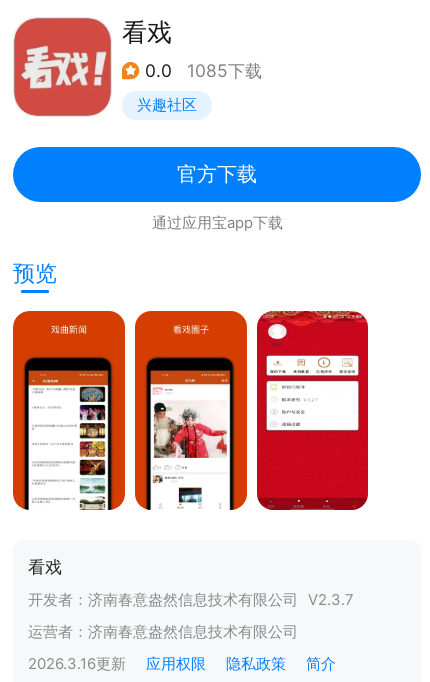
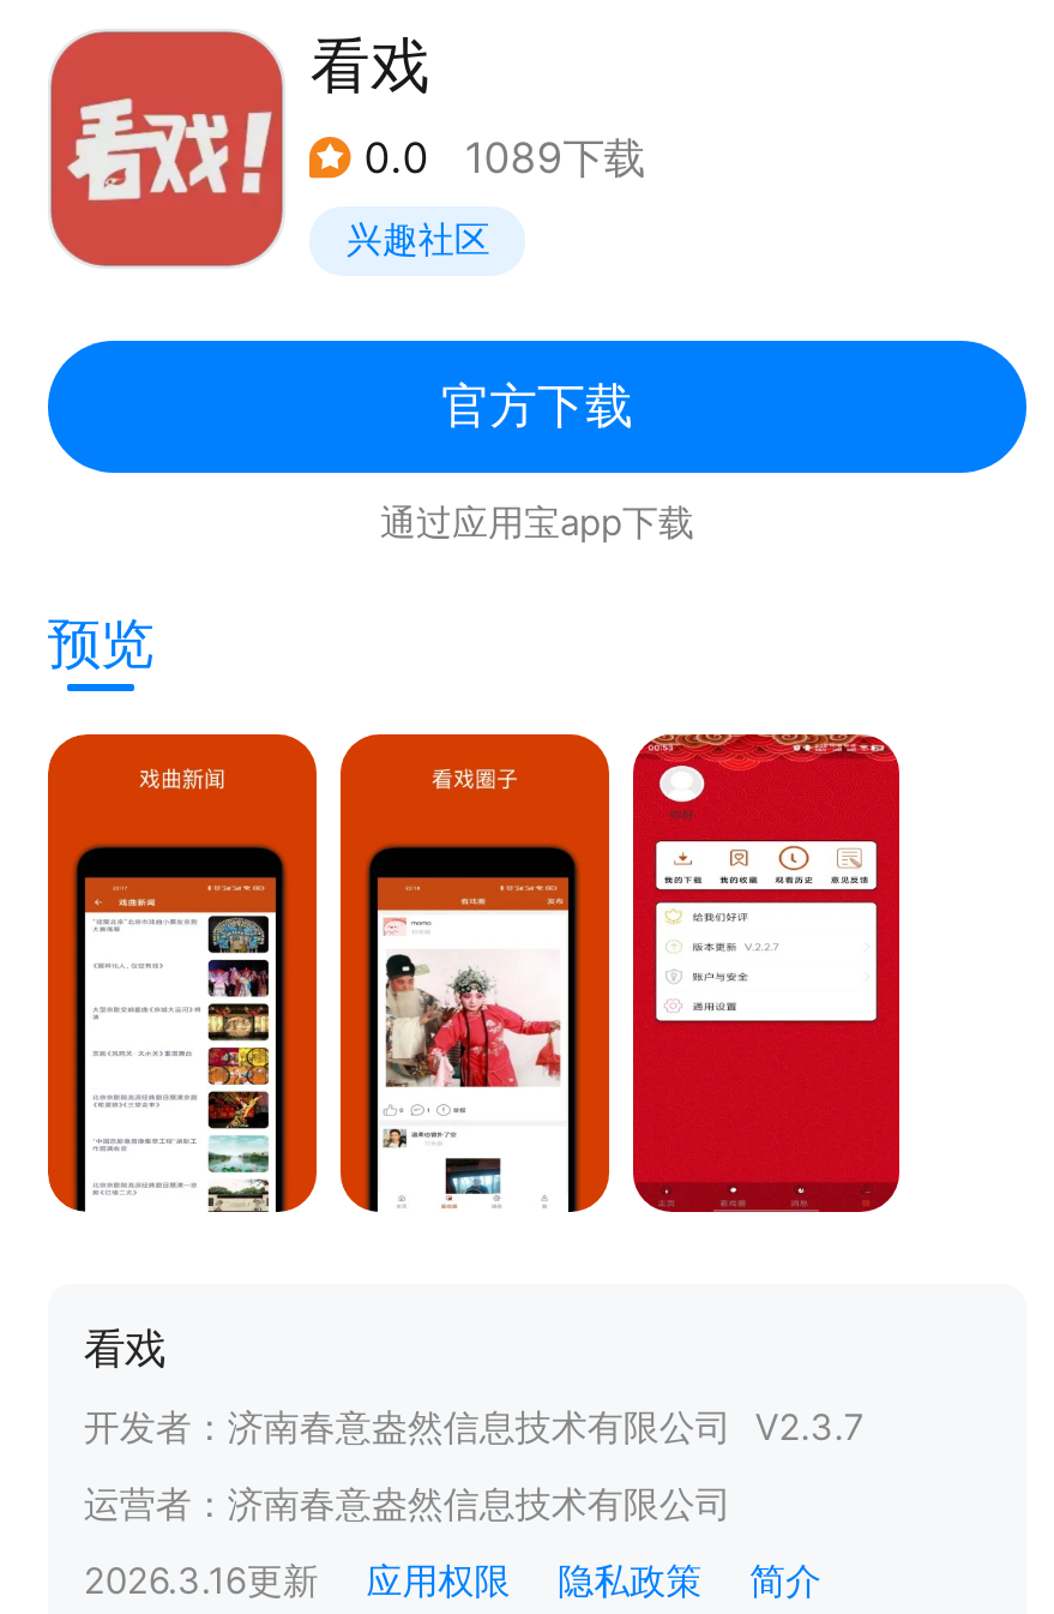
[145,60,262,81] 0.0 1085下载 -> [364,133,644,183] 0.0 1089下载

